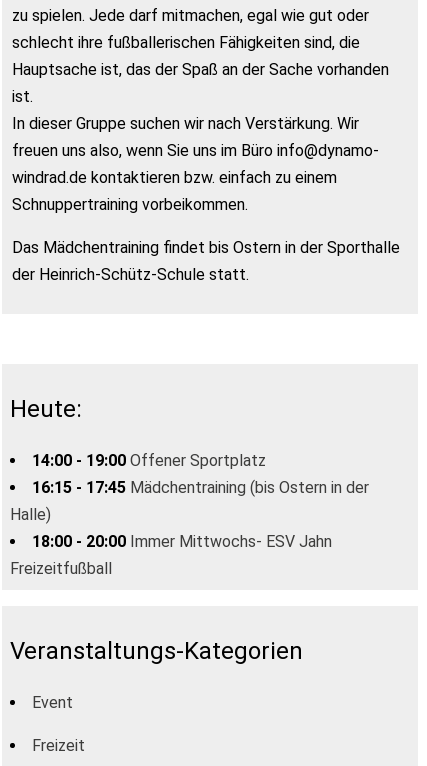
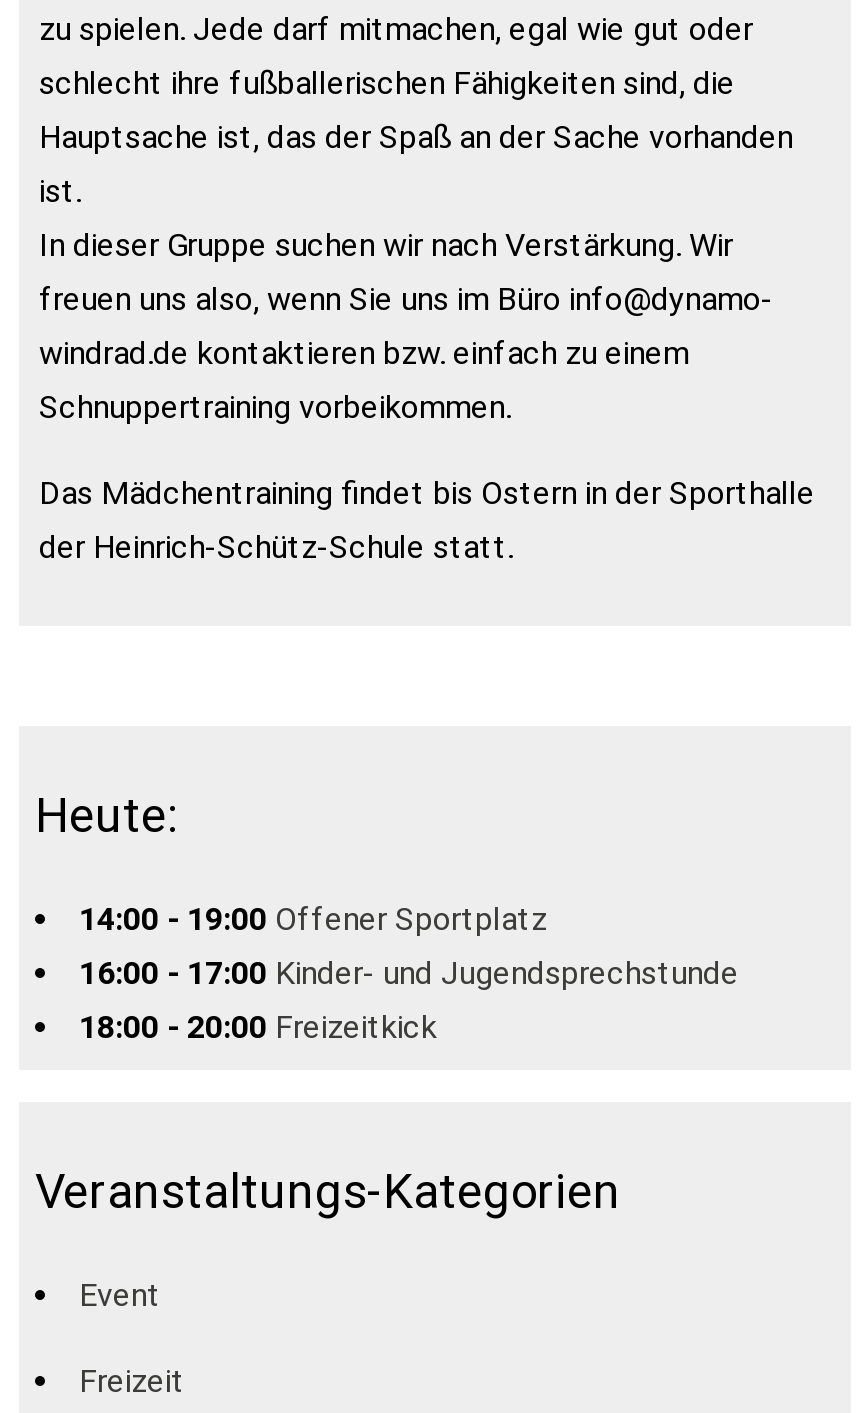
[10,478,369,578] 16:15 - 17:45 Mädchentraining (bis Ostern in der | Halle) | 18:00 - 20:00 Immer Mittwochs- ESV Jahn | Freizeitfußball -> [79,954,739,1046] 16:00 - 17:00 Kinder- und Jugendsprechstunde | 18:00 - 20:00 Freizeitkick

